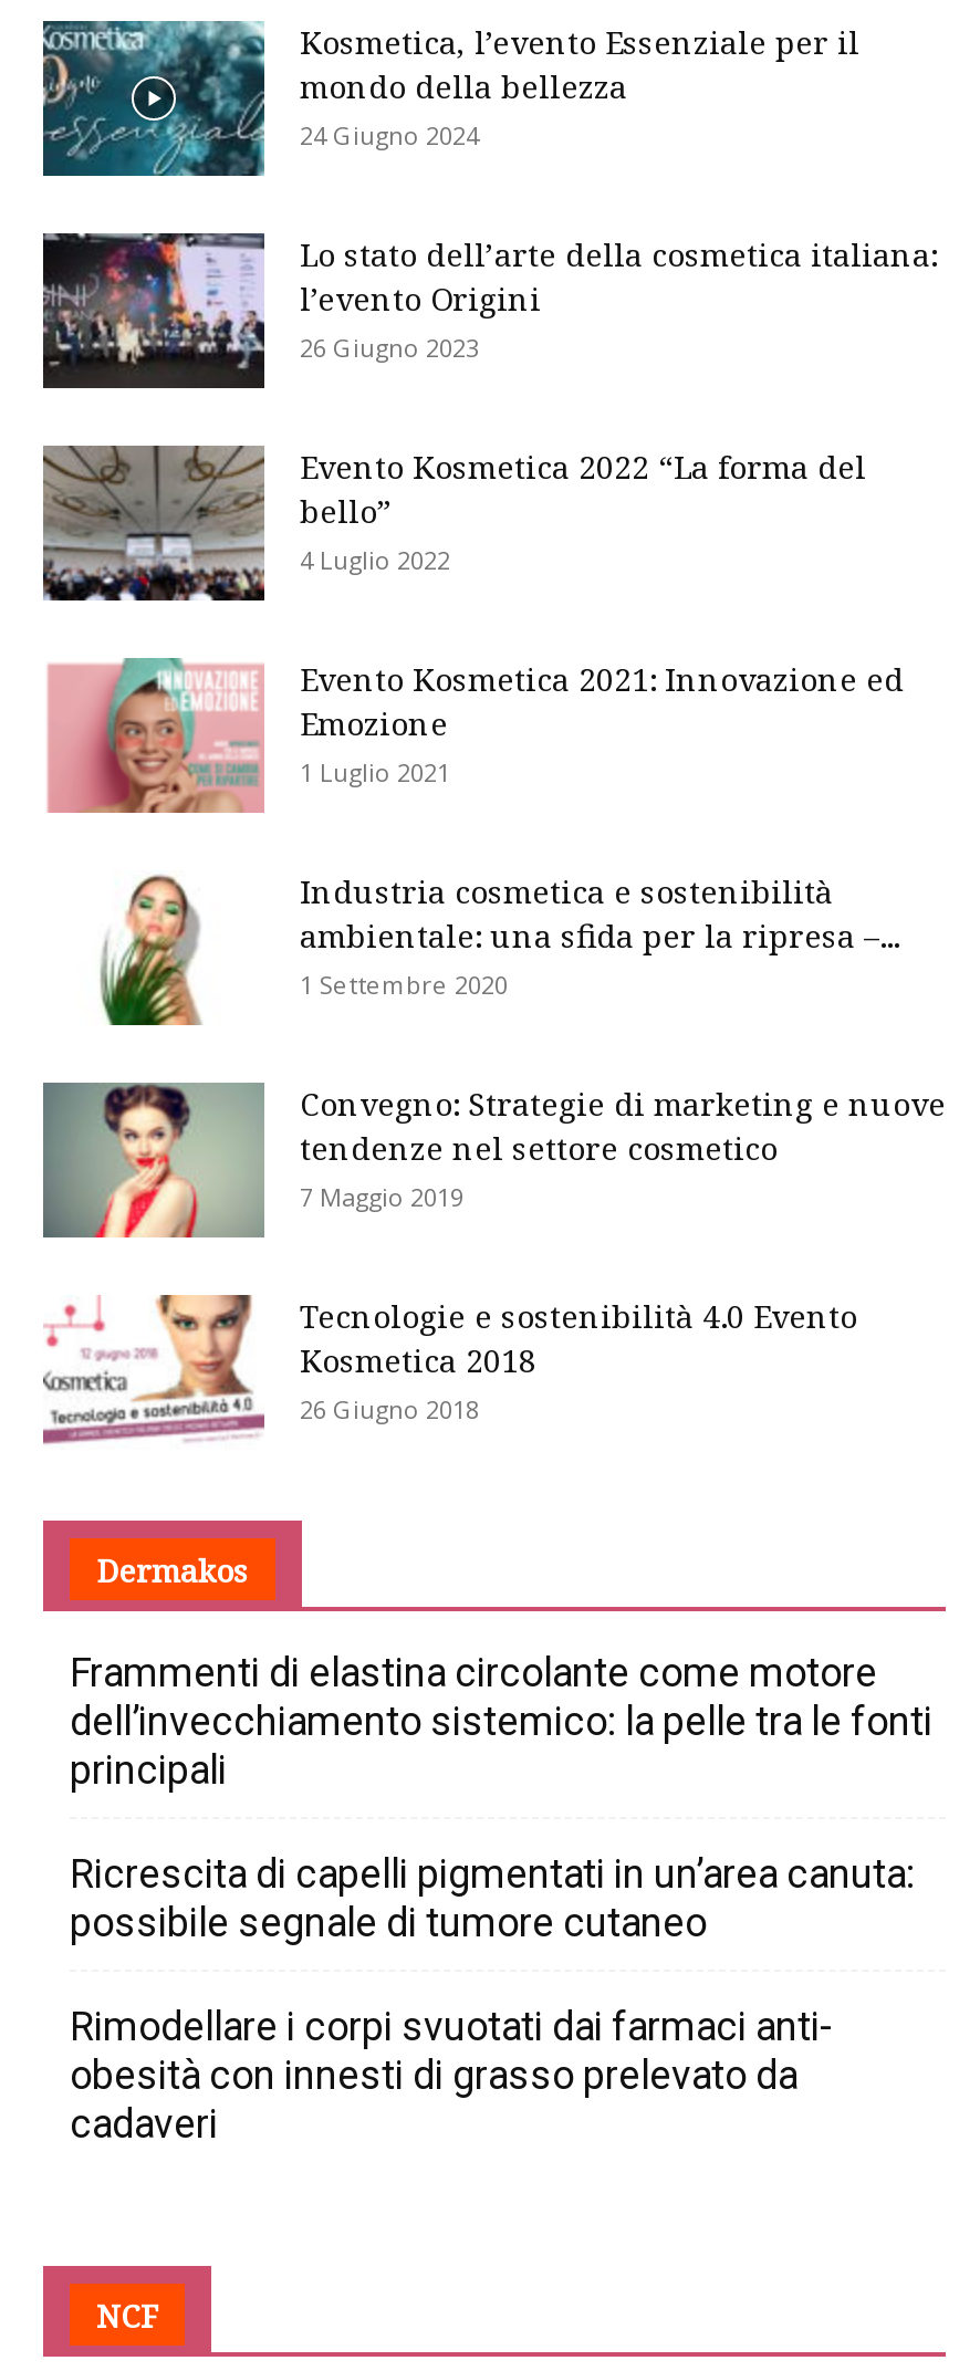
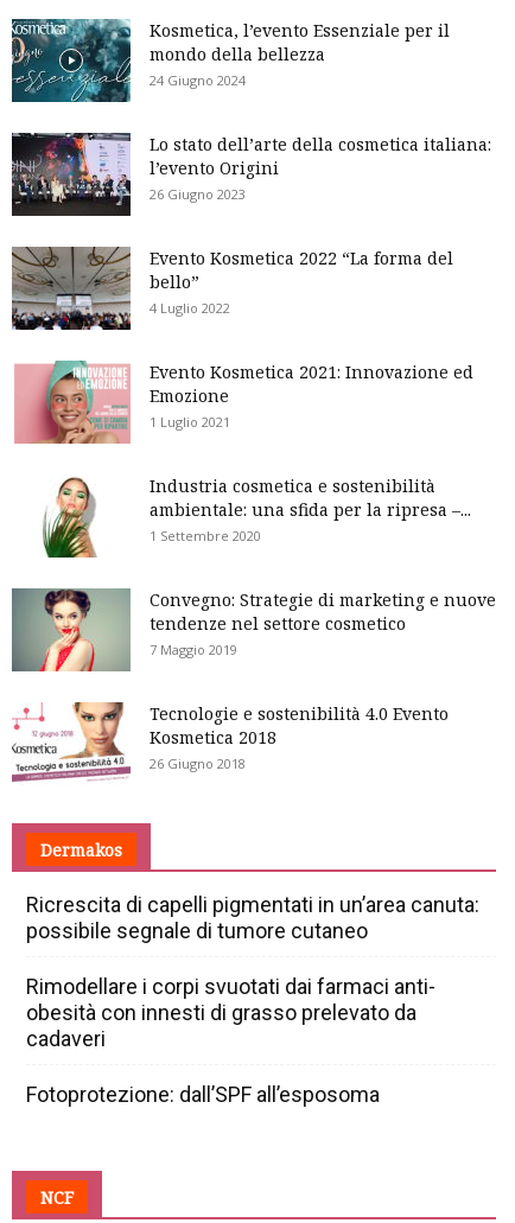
[70,1650,932,1794] Frammenti di elastina circolante come motore | dell’invecchiamento sistemico: la pelle tra le fonti | principali -> none
moved [70,1851,915,2148] -> [26,893,479,1052]: Ricrescita di capelli pigmentati in un’area canuta: | possibile segnale di tumore cutaneo | Rimodellare i corpi svuotati dai farmaci anti- | obesità con innesti di grasso prelevato da | cadaveri
none -> [26,1082,380,1107] Fotoprotezione: dall’SPF all’esposoma

